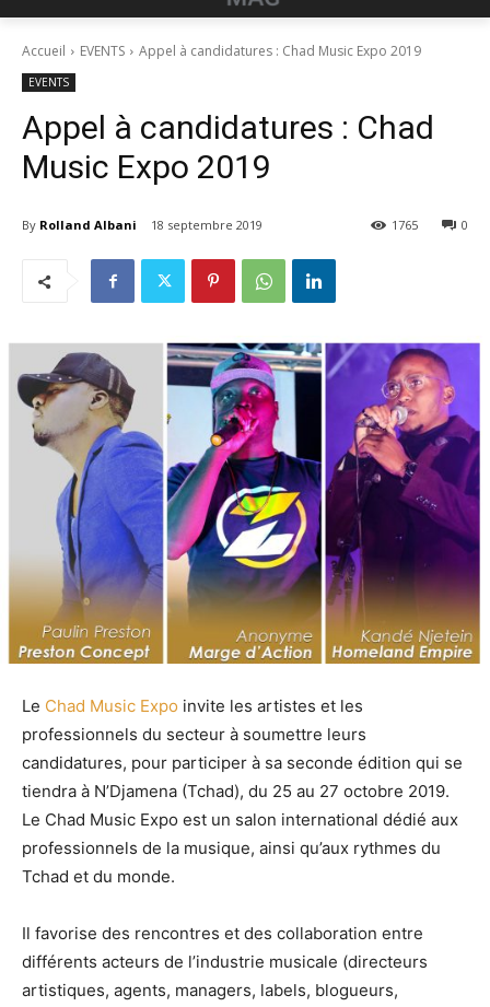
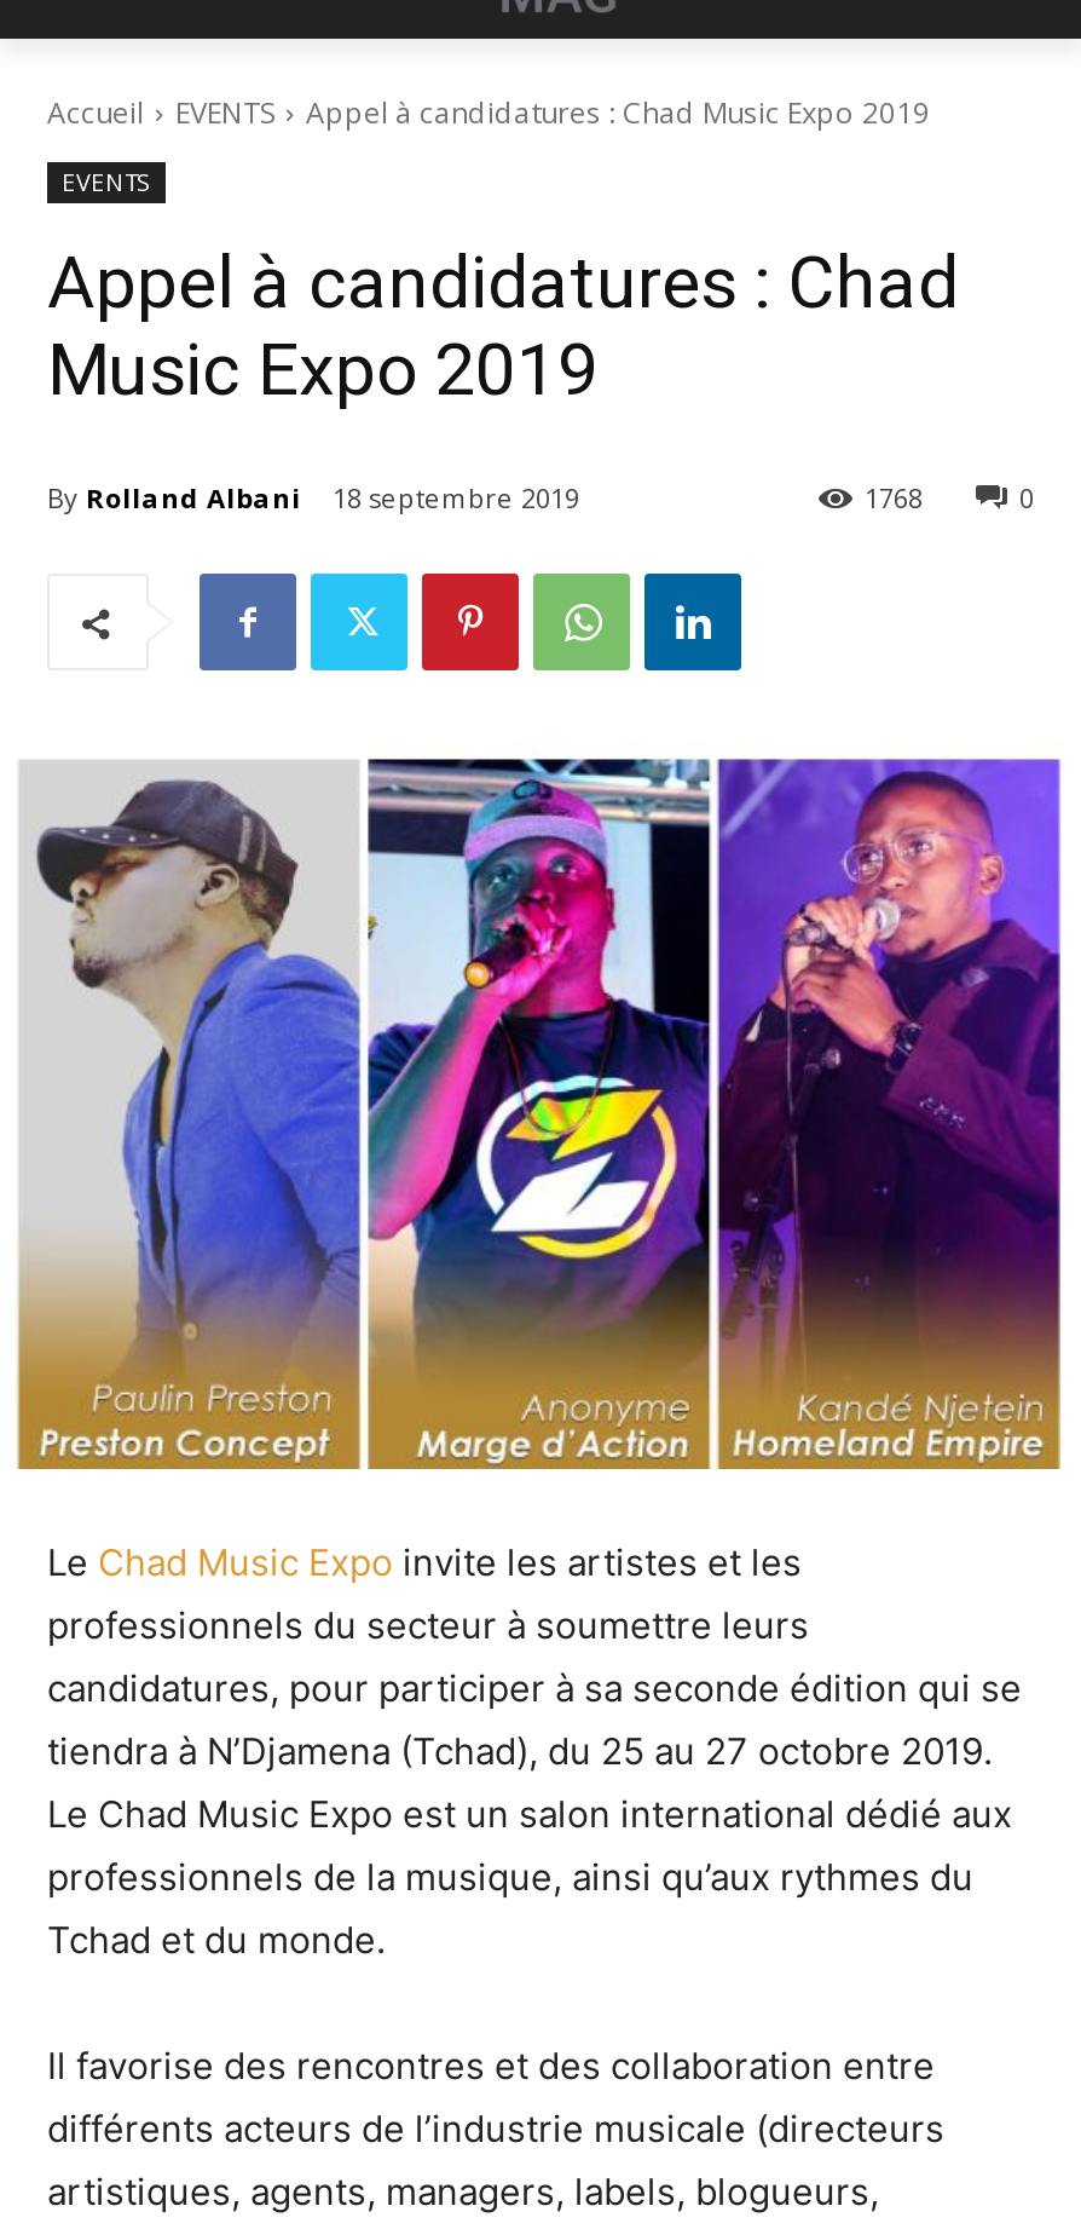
[392,217,418,233] 1765 -> [865,479,923,516] 1768

